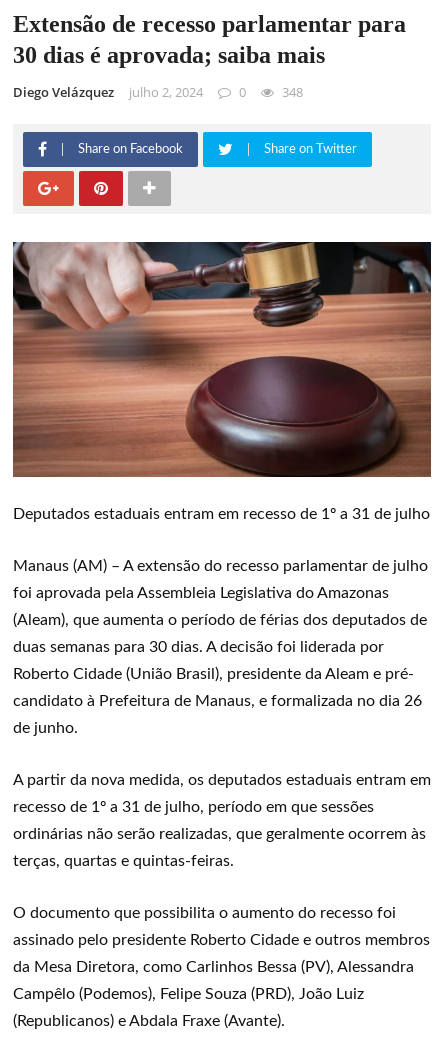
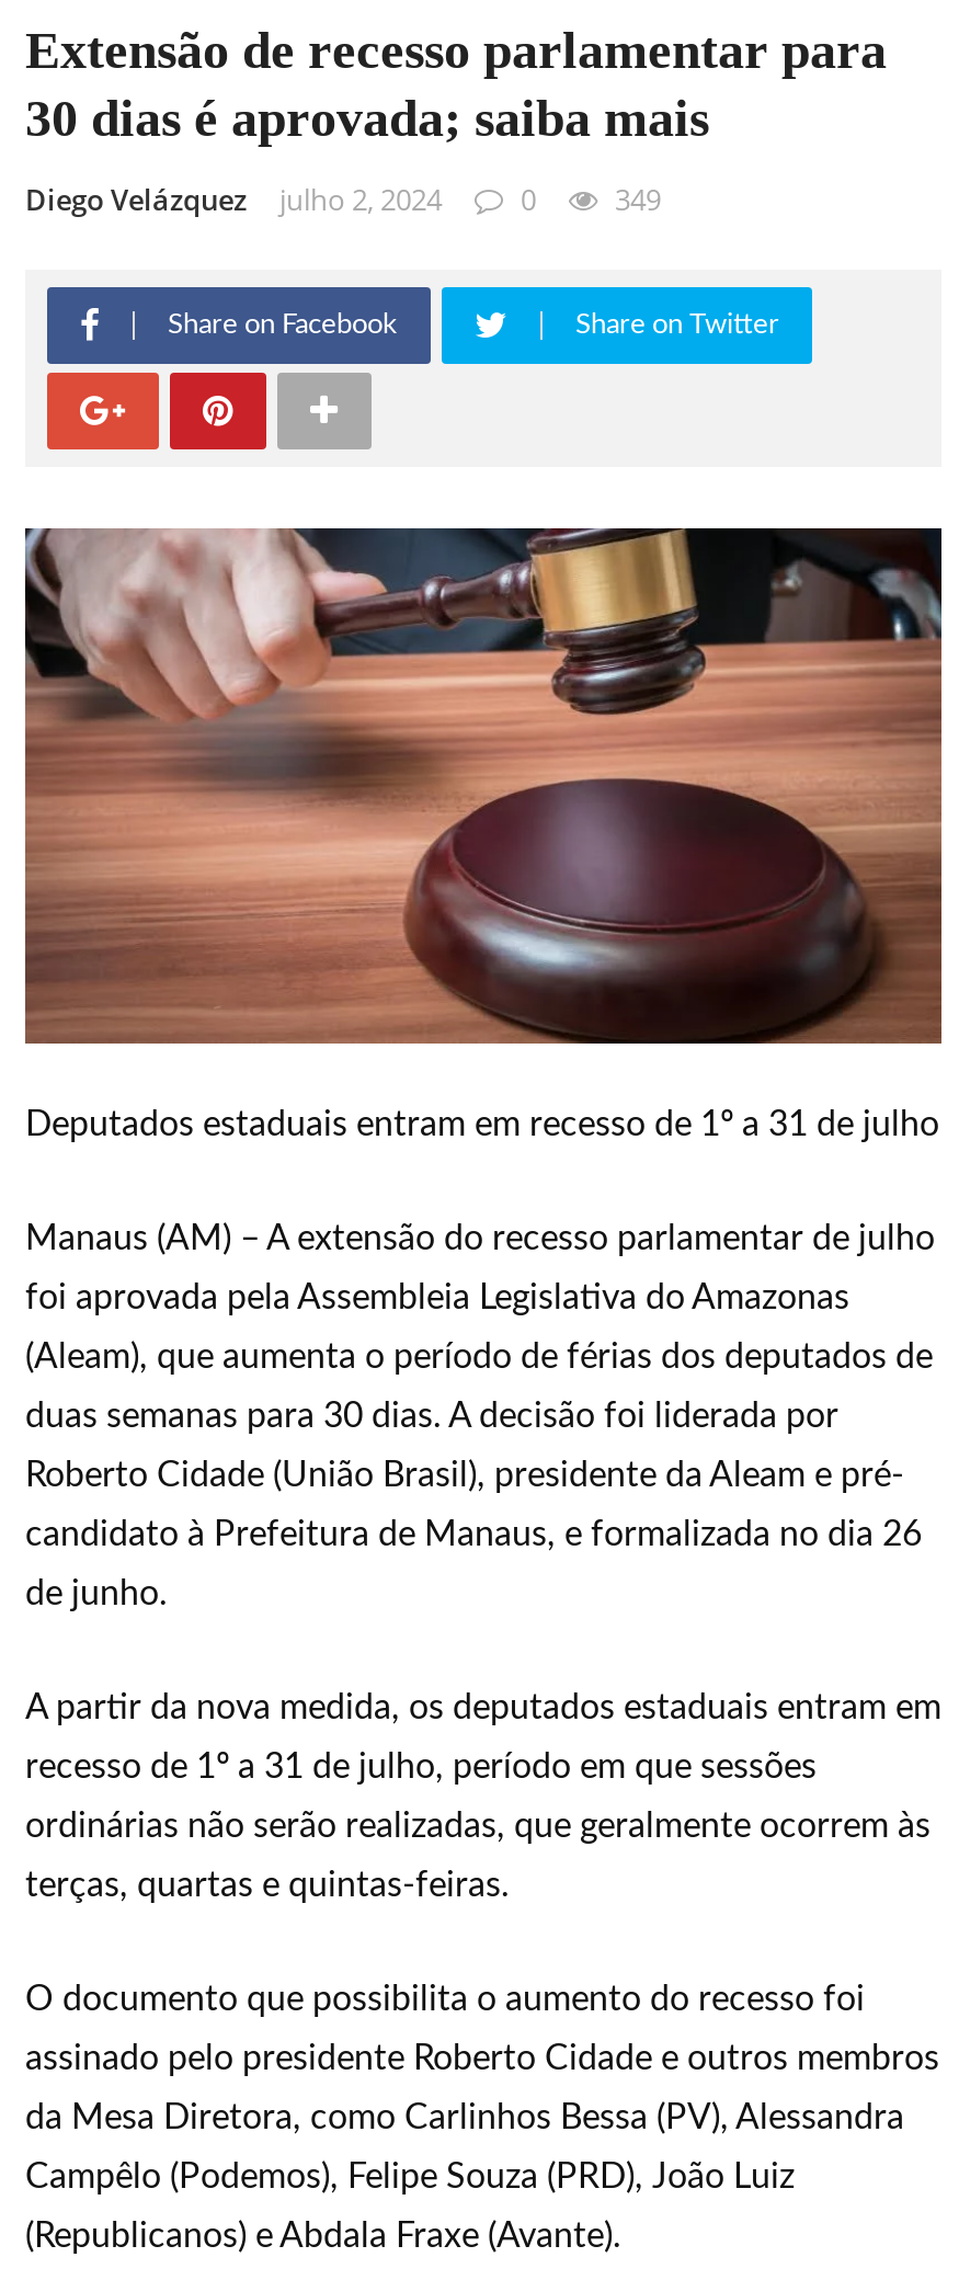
[13,83,303,101] Diego Velázquez julho 2, 2024 0 348 -> [25,180,661,219] Diego Velázquez julho 2, 2024 0 349

